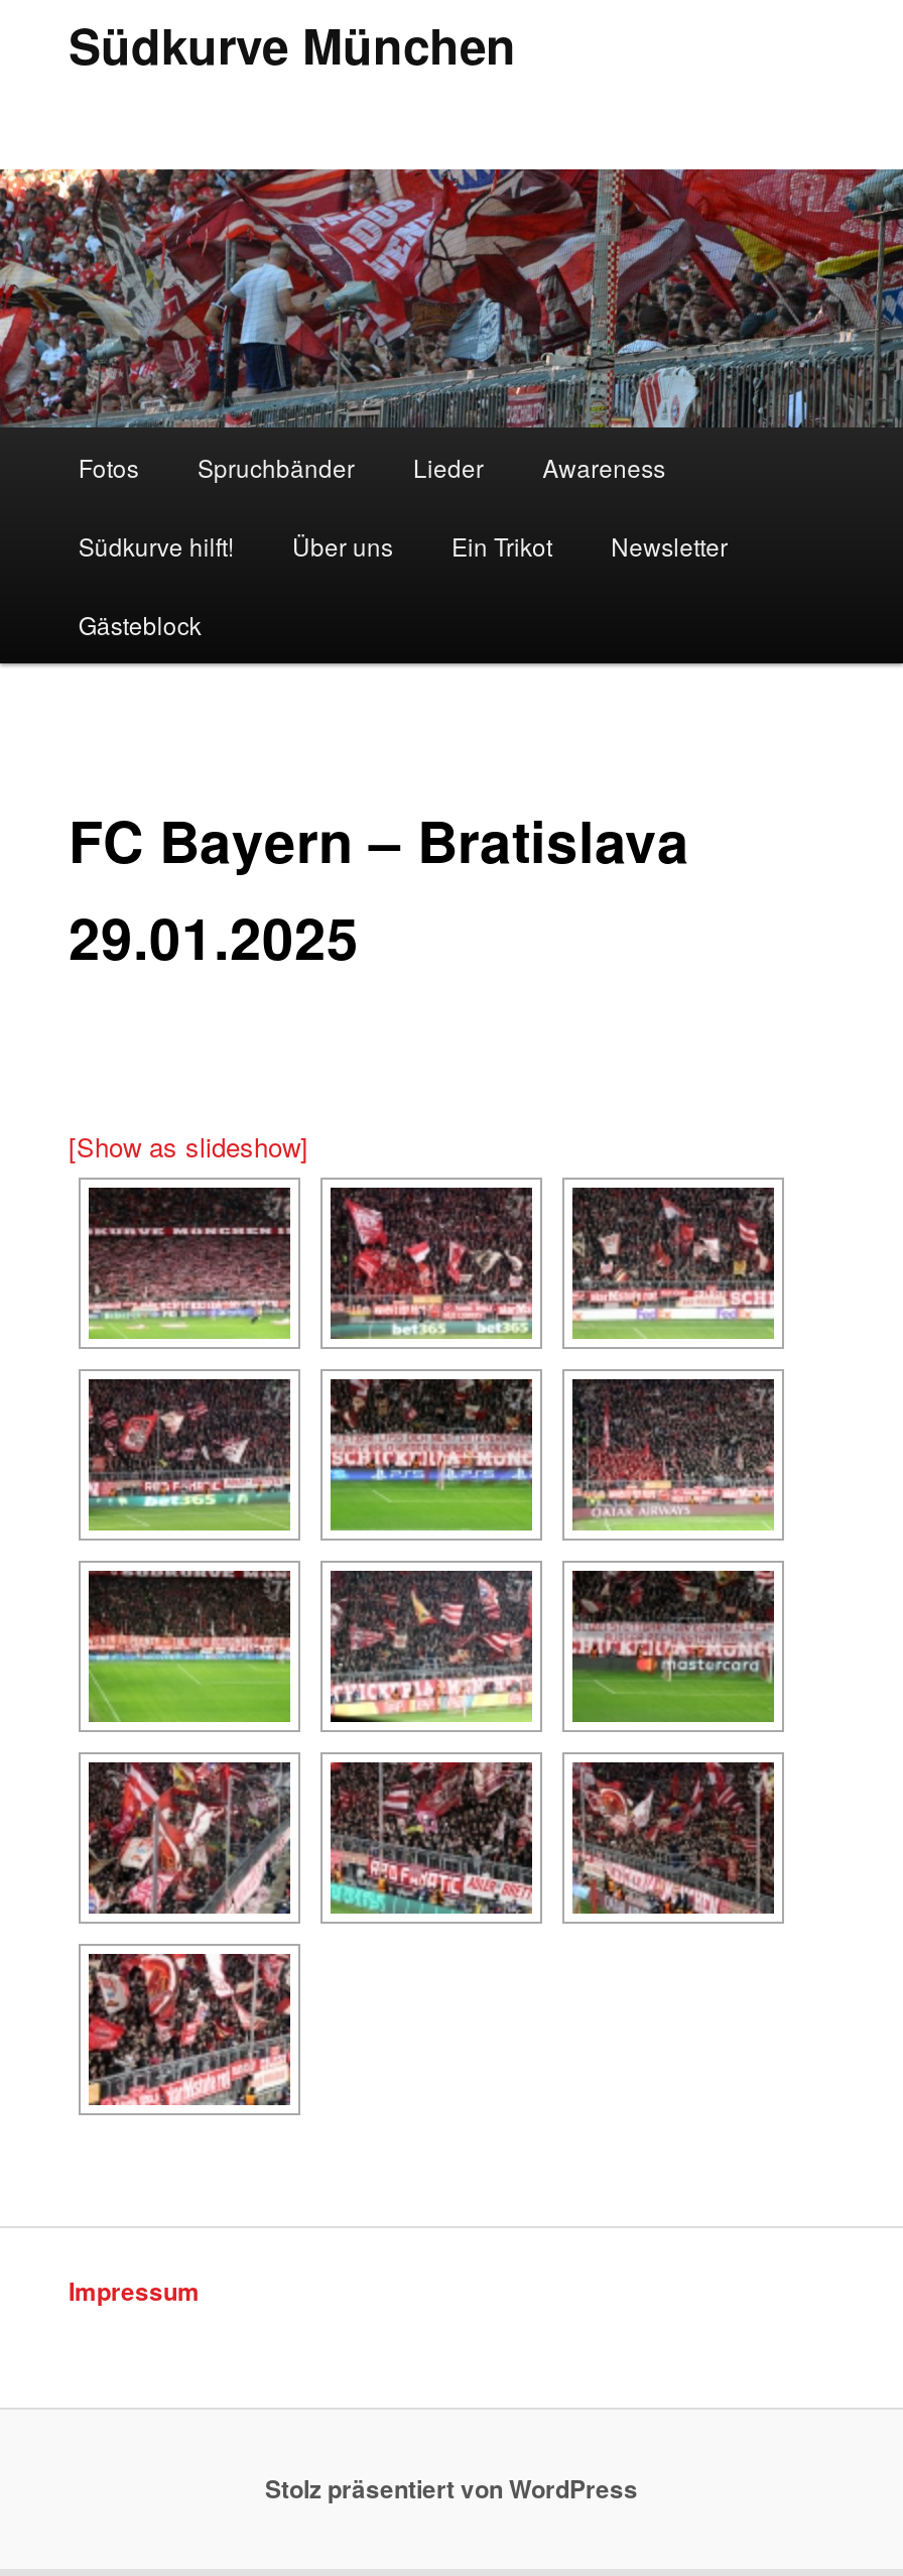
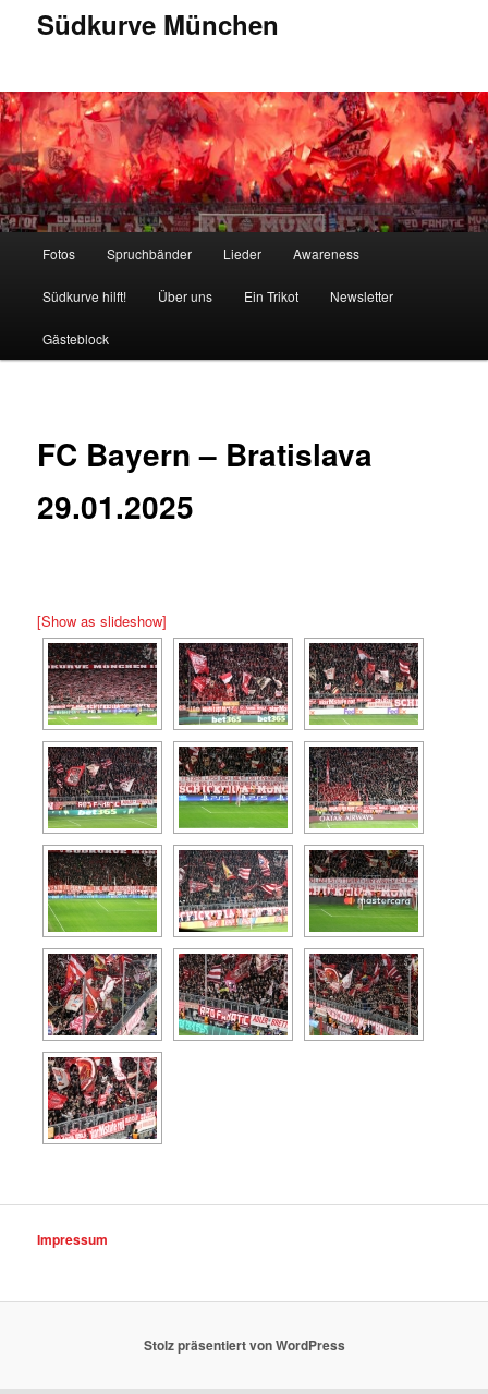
[6,167,897,430] [image] -> [3,90,485,232] [image]

